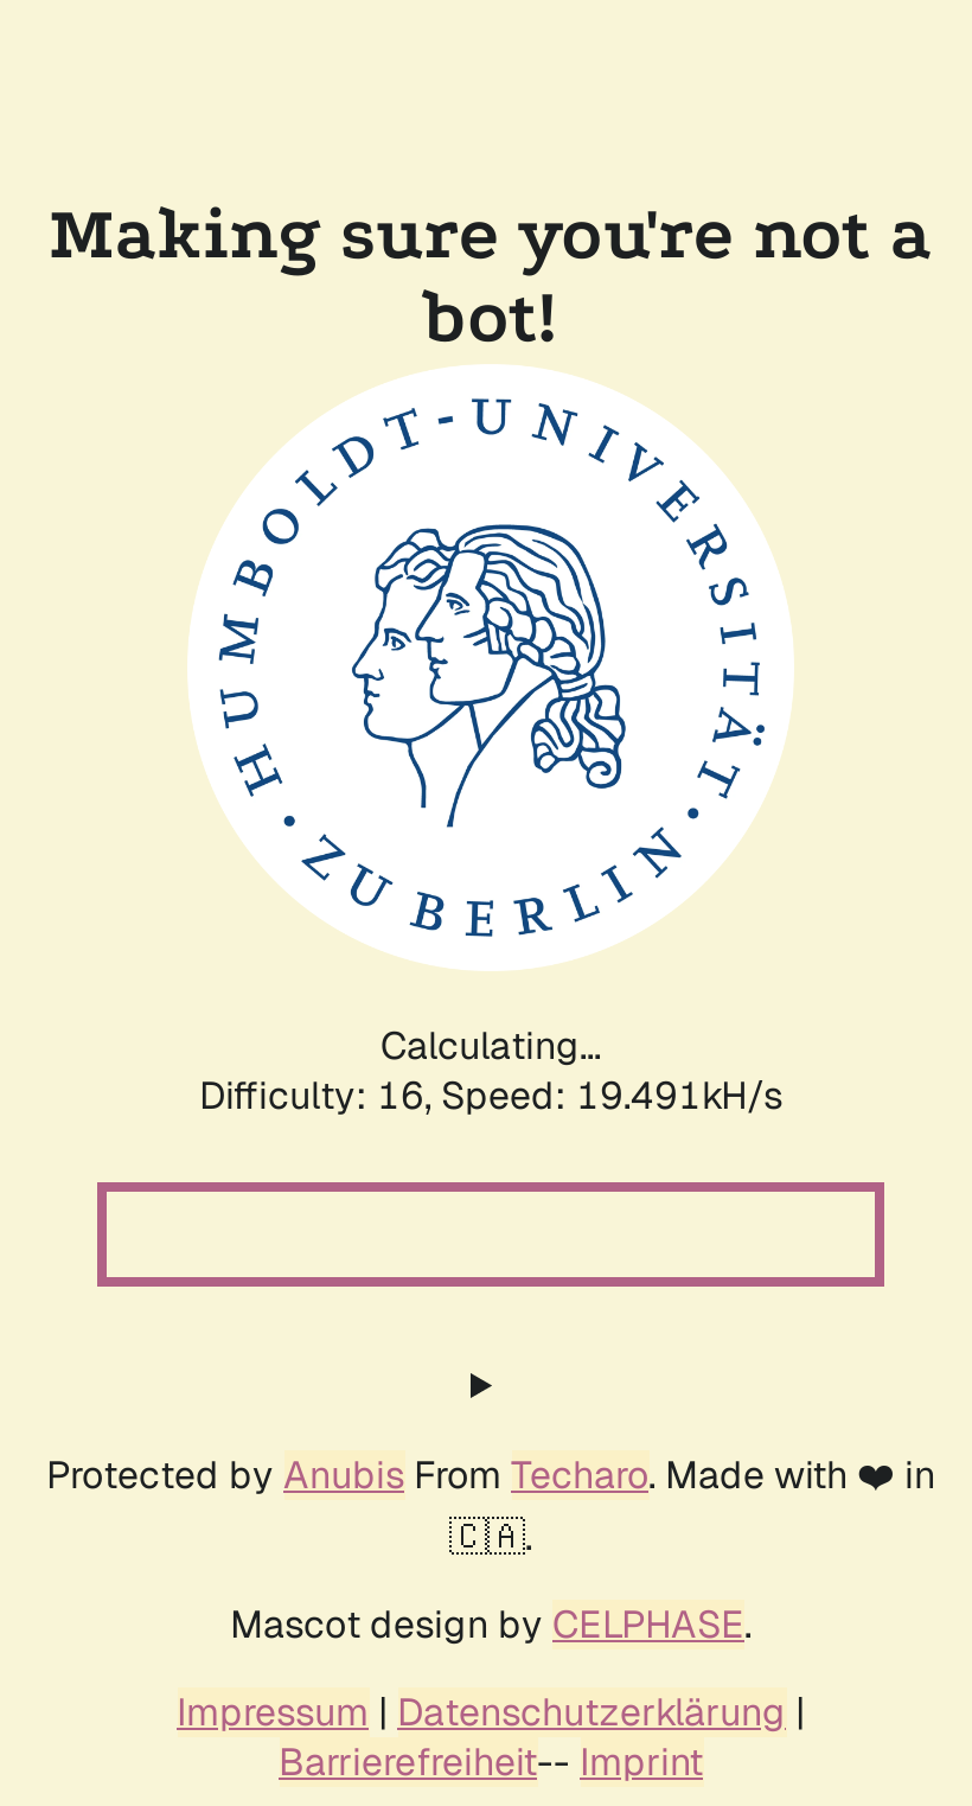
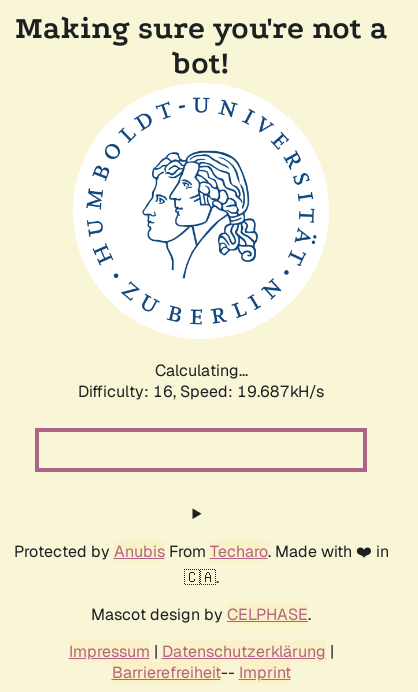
[199,1071,782,1121] Difficulty: 16, Speed: 19.491kH/s -> [78,381,324,402] Difficulty: 16, Speed: 19.687kH/s

